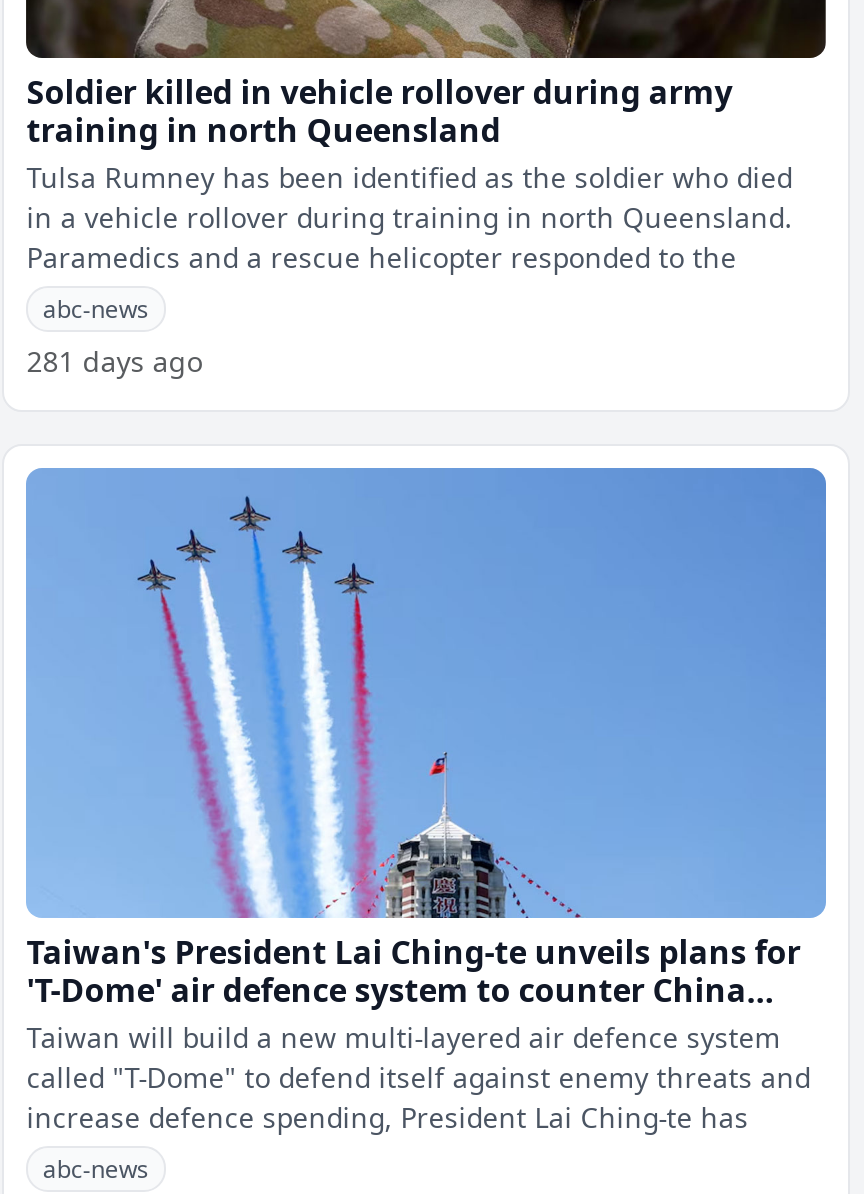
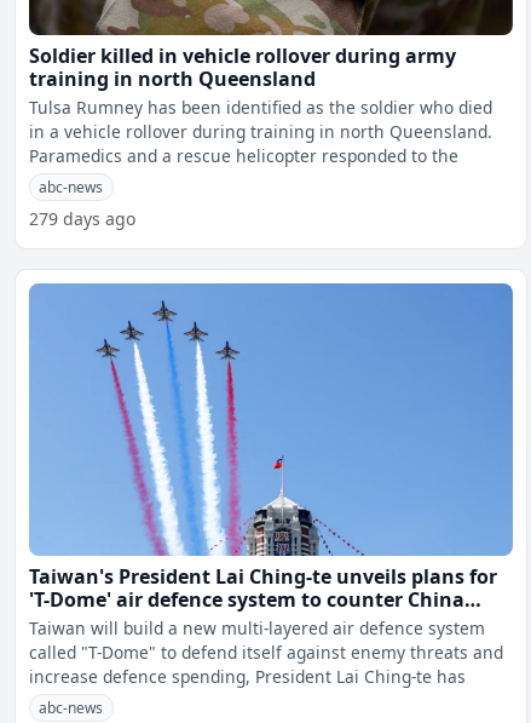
[26,342,202,380] 281 days ago -> [29,207,136,230] 279 days ago

